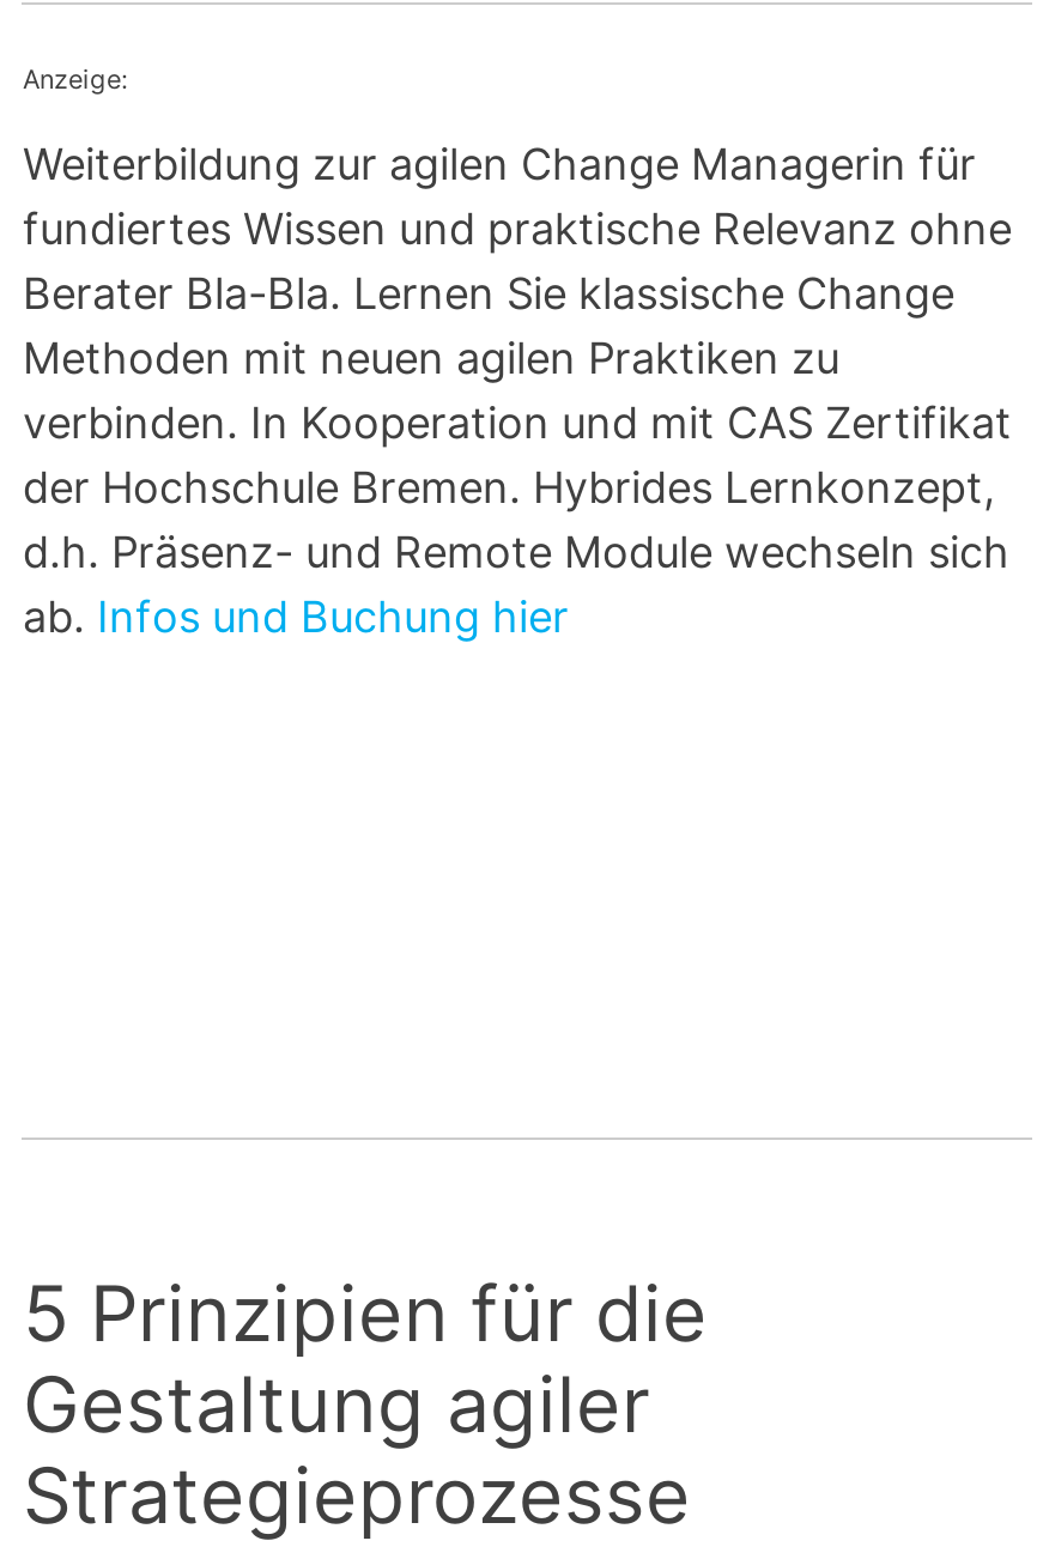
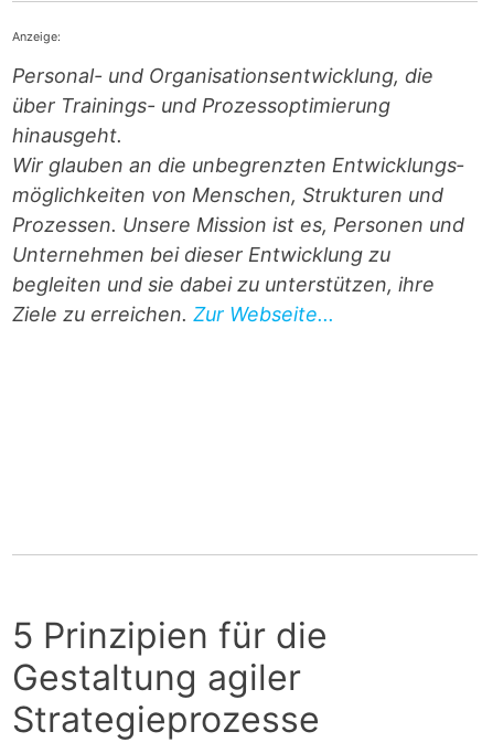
[23,139,1012,642] Weiterbildung zur agilen Change Managerin für | fundiertes Wissen und praktische Relevanz ohne | Berater Bla-Bla. Lernen Sie klassische Change | Methoden mit neuen agilen Praktiken zu | verbinden. In Kooperation und mit CAS Zertifikat | der Hochschule Bremen. Hybrides Lernkonzept, | d.h. Präsenz- und Remote Module wechseln sich | ab. Infos und Buchung hier -> [13,64,465,326] Personal- und Organisationsentwicklung, die | über Trainings- und Prozessoptimierung | hinausgeht. | Wir glauben an die unbegrenzten Entwicklungs | möglichkeiten von Menschen, Strukturen und | Prozessen. Unsere Mission ist es, Personen und | Unternehmen bei dieser Entwicklung zu | begleiten und sie dabei zu unterstützen, ihre | Ziele zu erreichen. Zur Webseite...

